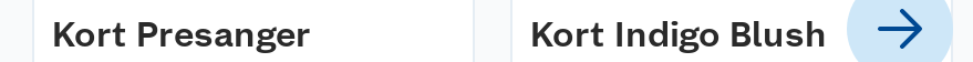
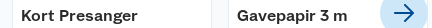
[530,13,827,55] Kort Indigo Blush -> [237,6,348,25] Gavepapir 3 m

